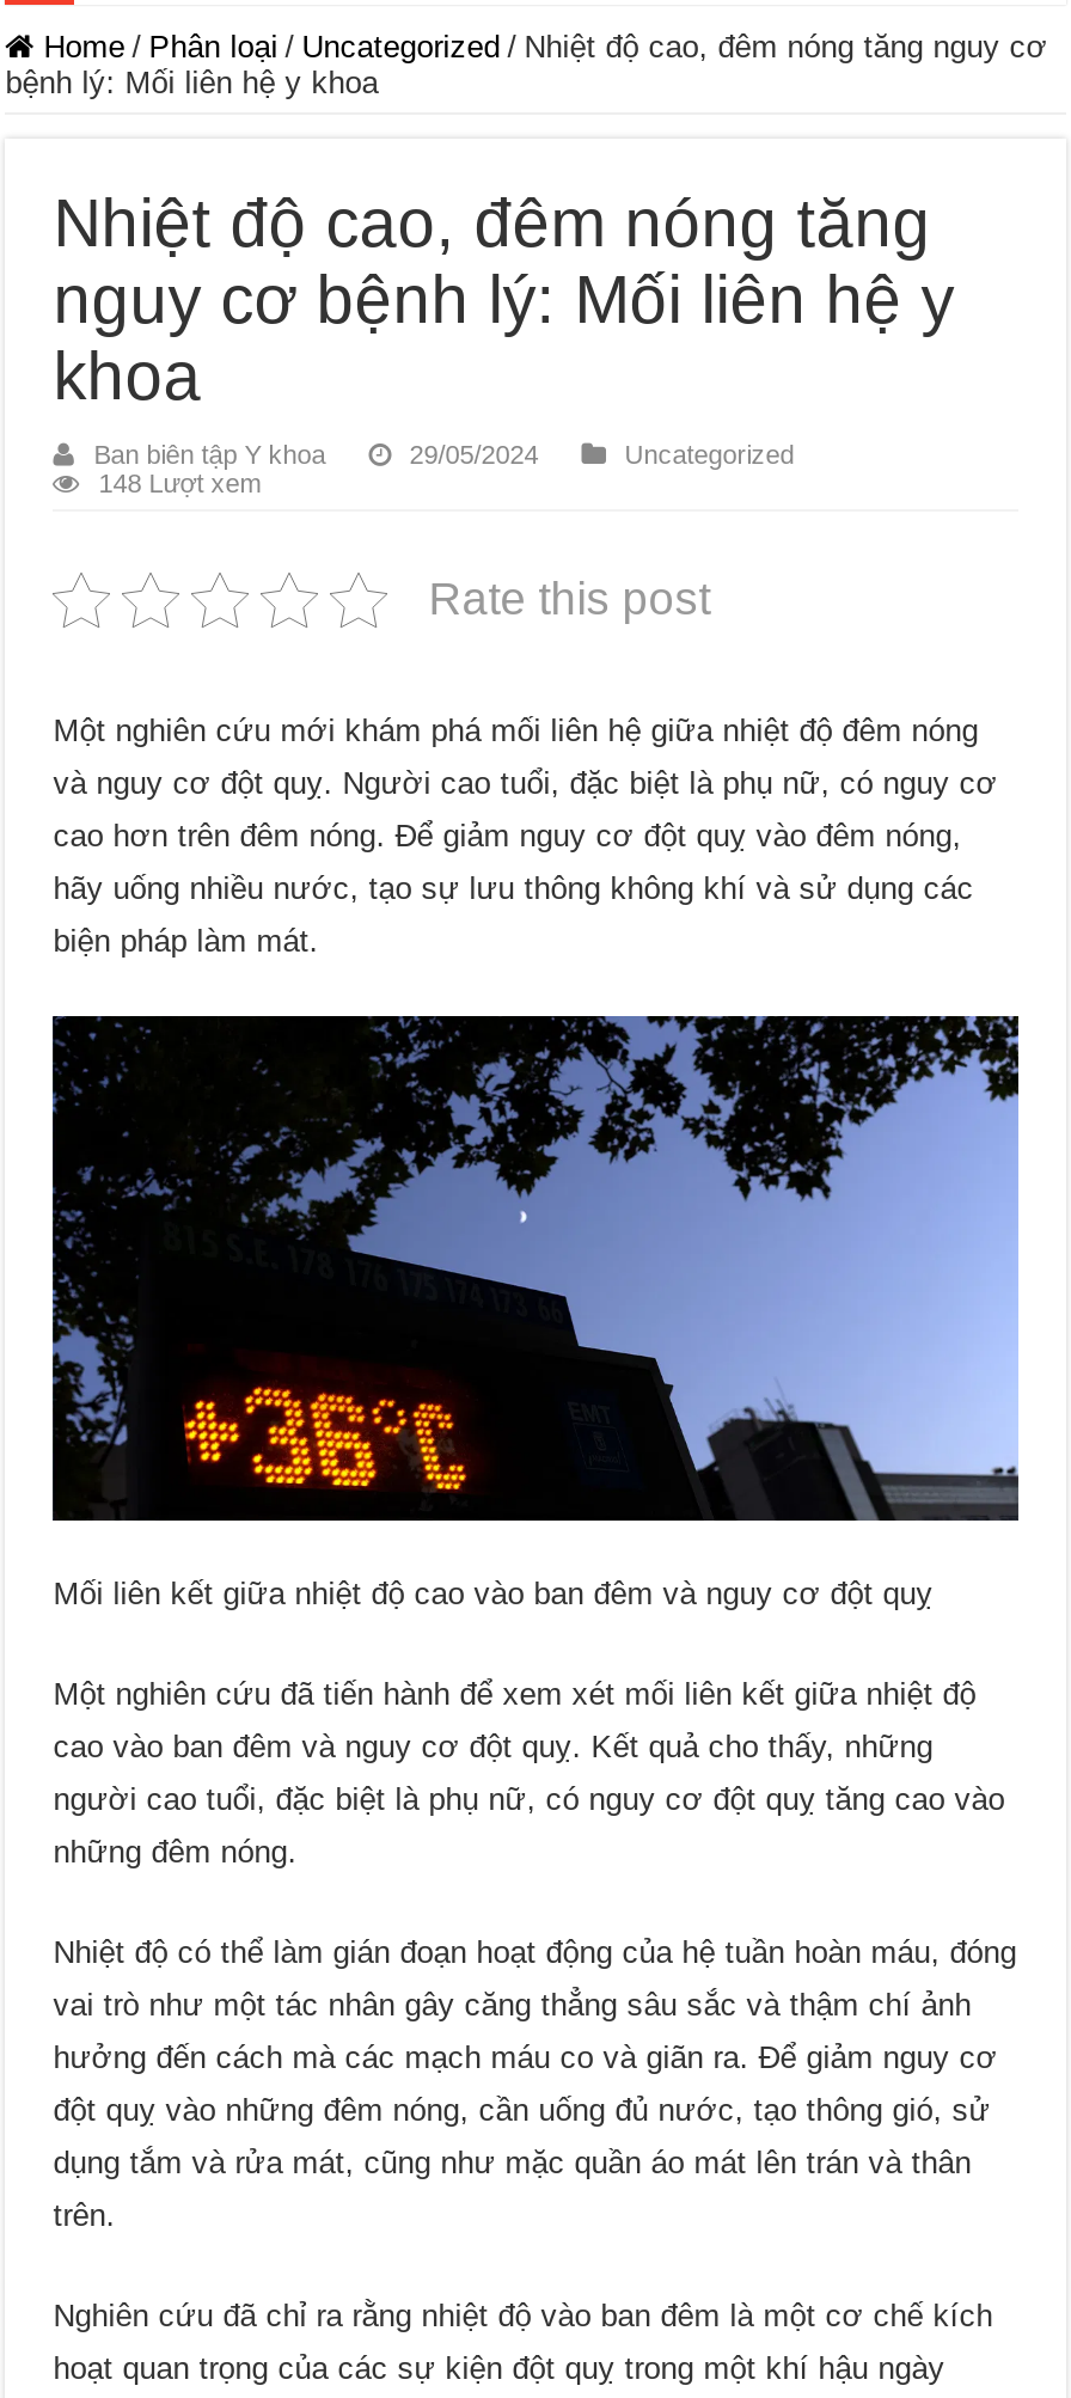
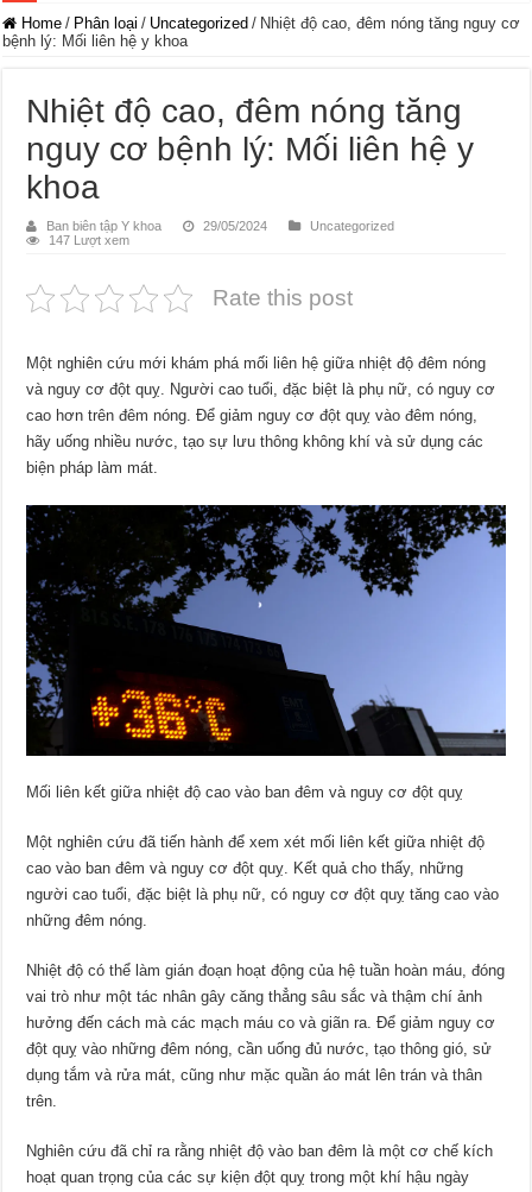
[98,469,261,498] 148 Lượt xem -> [49,233,130,247] 147 Lượt xem

